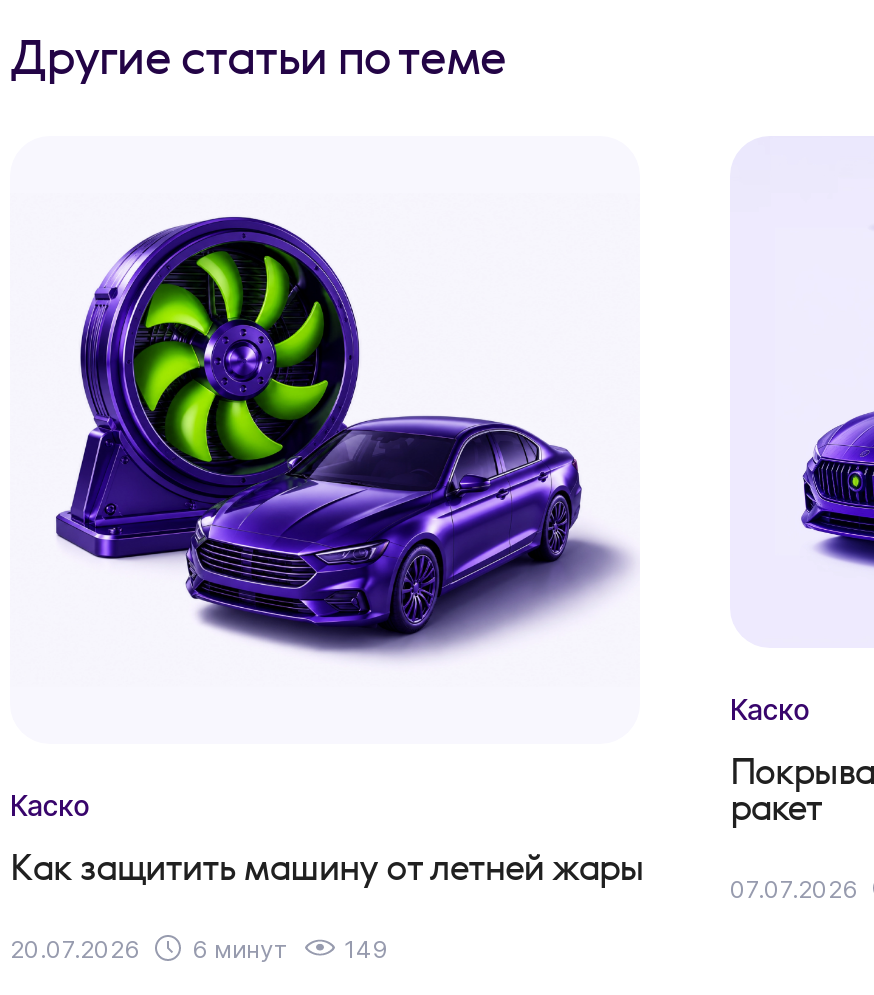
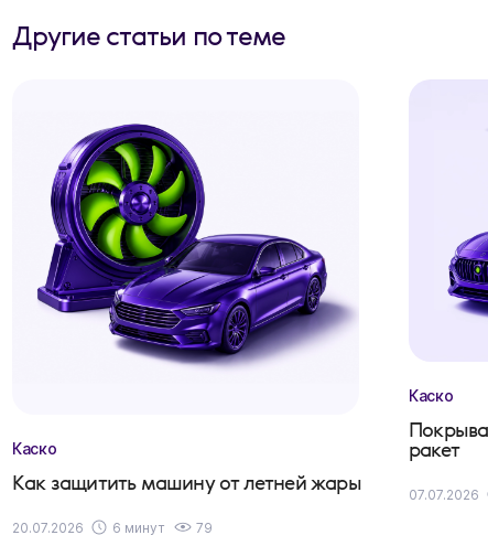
[10,933,388,963] 20.07.2026 6 минут 149 -> [12,519,213,536] 20.07.2026 6 минут 79

